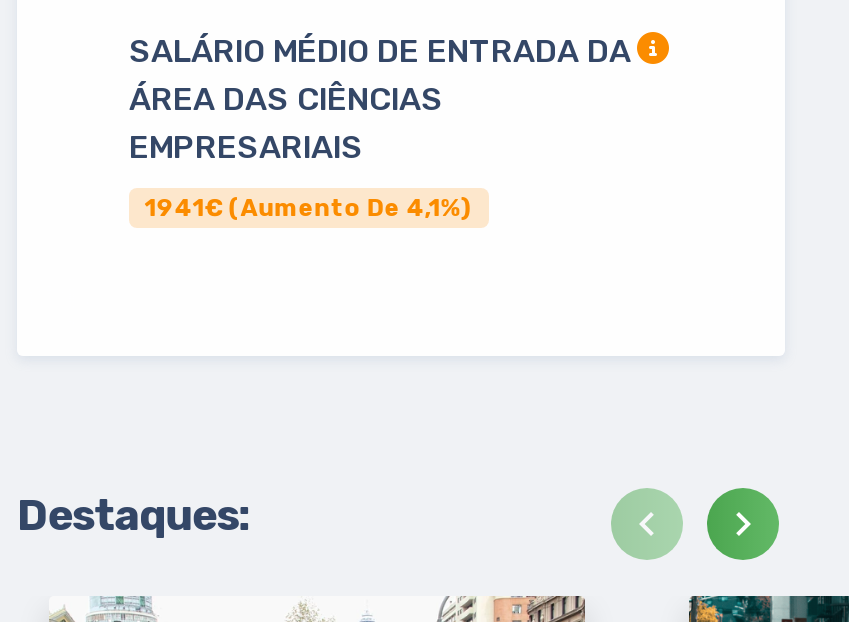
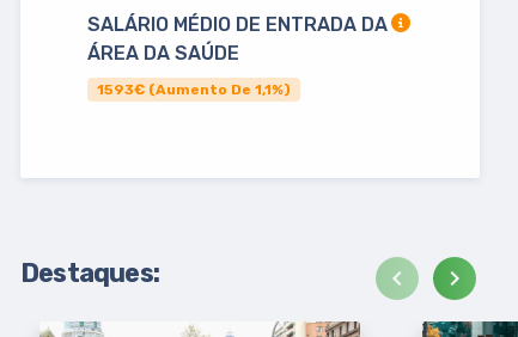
[129,80,443,166] ÁREA DAS CIÊNCIAS | EMPRESARIAIS -> [87,42,239,64] ÁREA DA SAÚDE
[145,194,473,222] 1941€ (aumento De 4,1%) -> [97,81,290,98] 1593€ (aumento De 1,1%)

